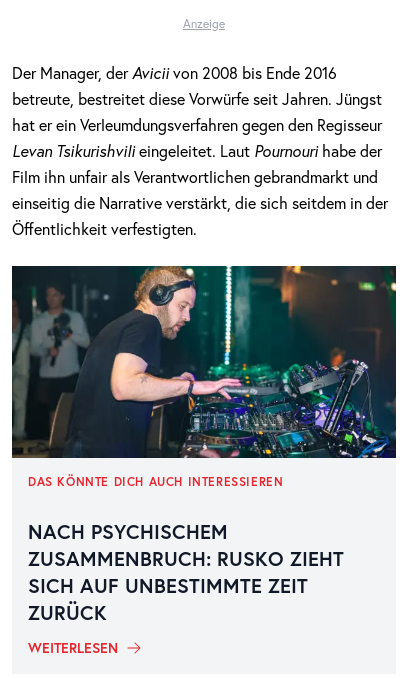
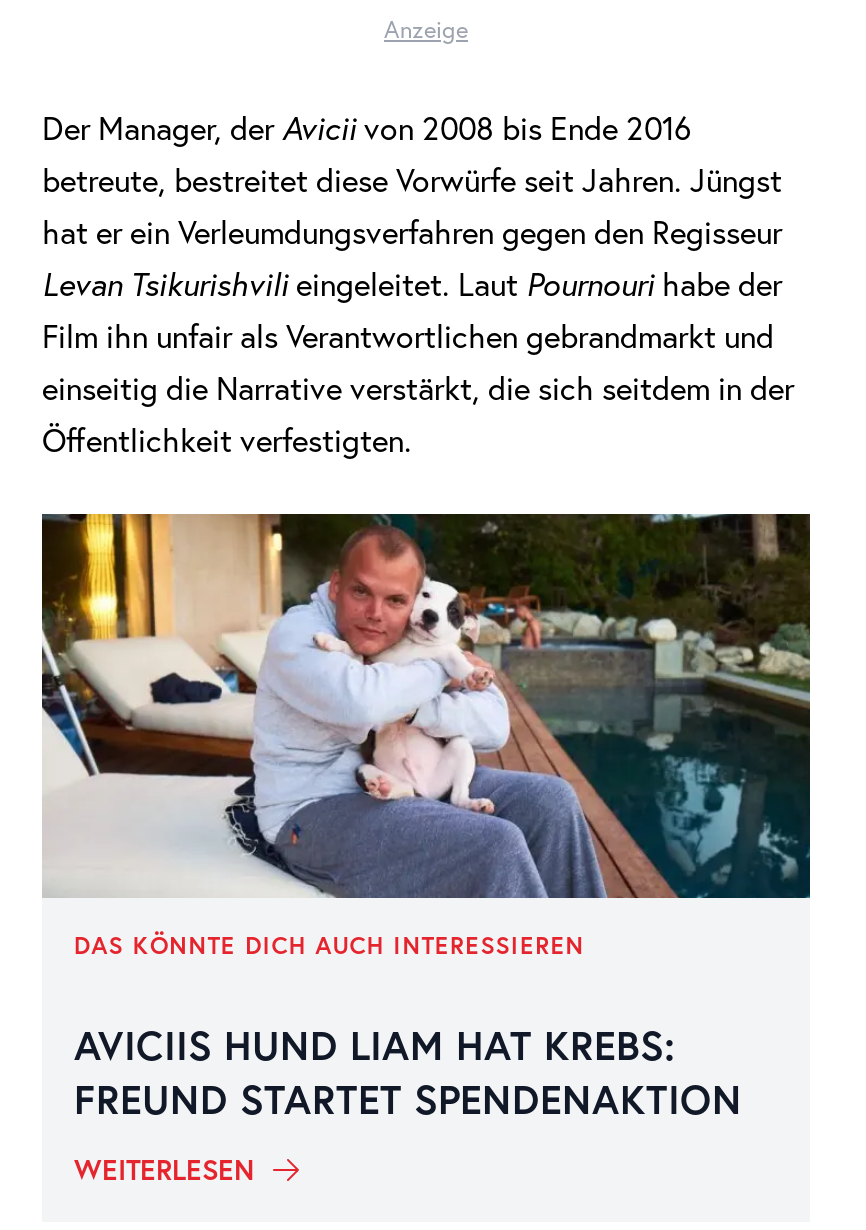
[11,265,397,459] [image] -> [42,512,812,900] [image]
[28,518,344,626] NACH PSYCHISCHEM | ZUSAMMENBRUCH: RUSKO ZIEHT | SICH AUF UNBESTIMMTE ZEIT | ZURÜCK -> [74,1018,742,1126] AVICIIS HUND LIAM HAT KREBS: | FREUND STARTET SPENDENAKTION

